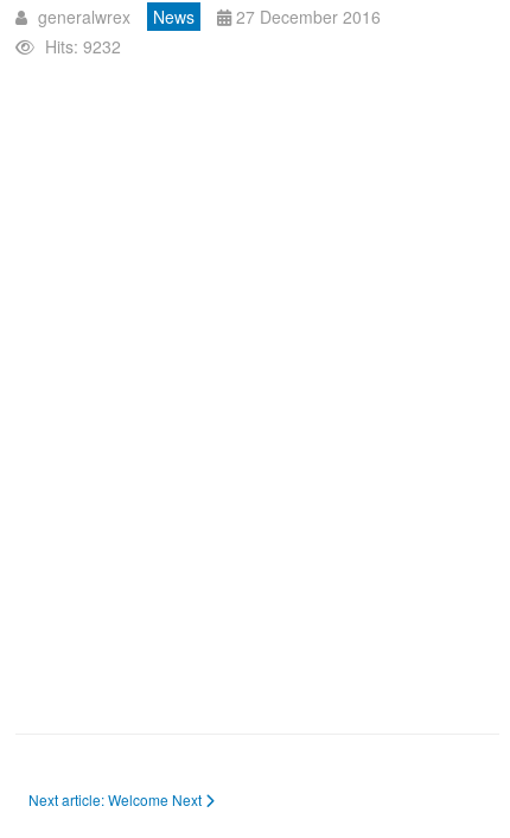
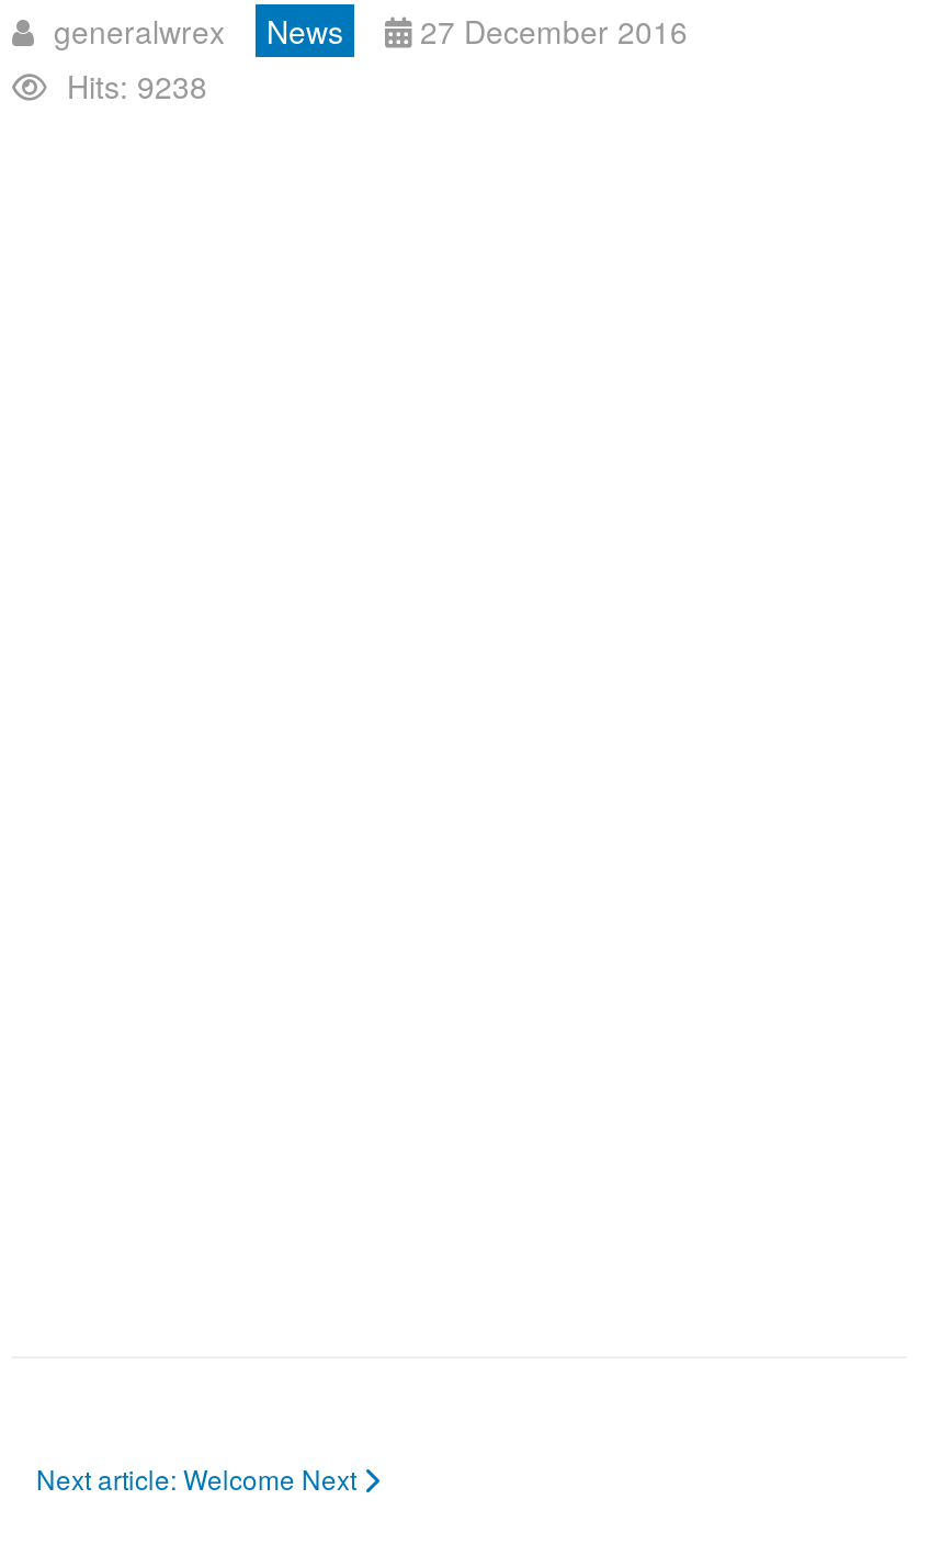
[45,34,121,58] Hits: 9232 -> [67,64,207,108] Hits: 9238

